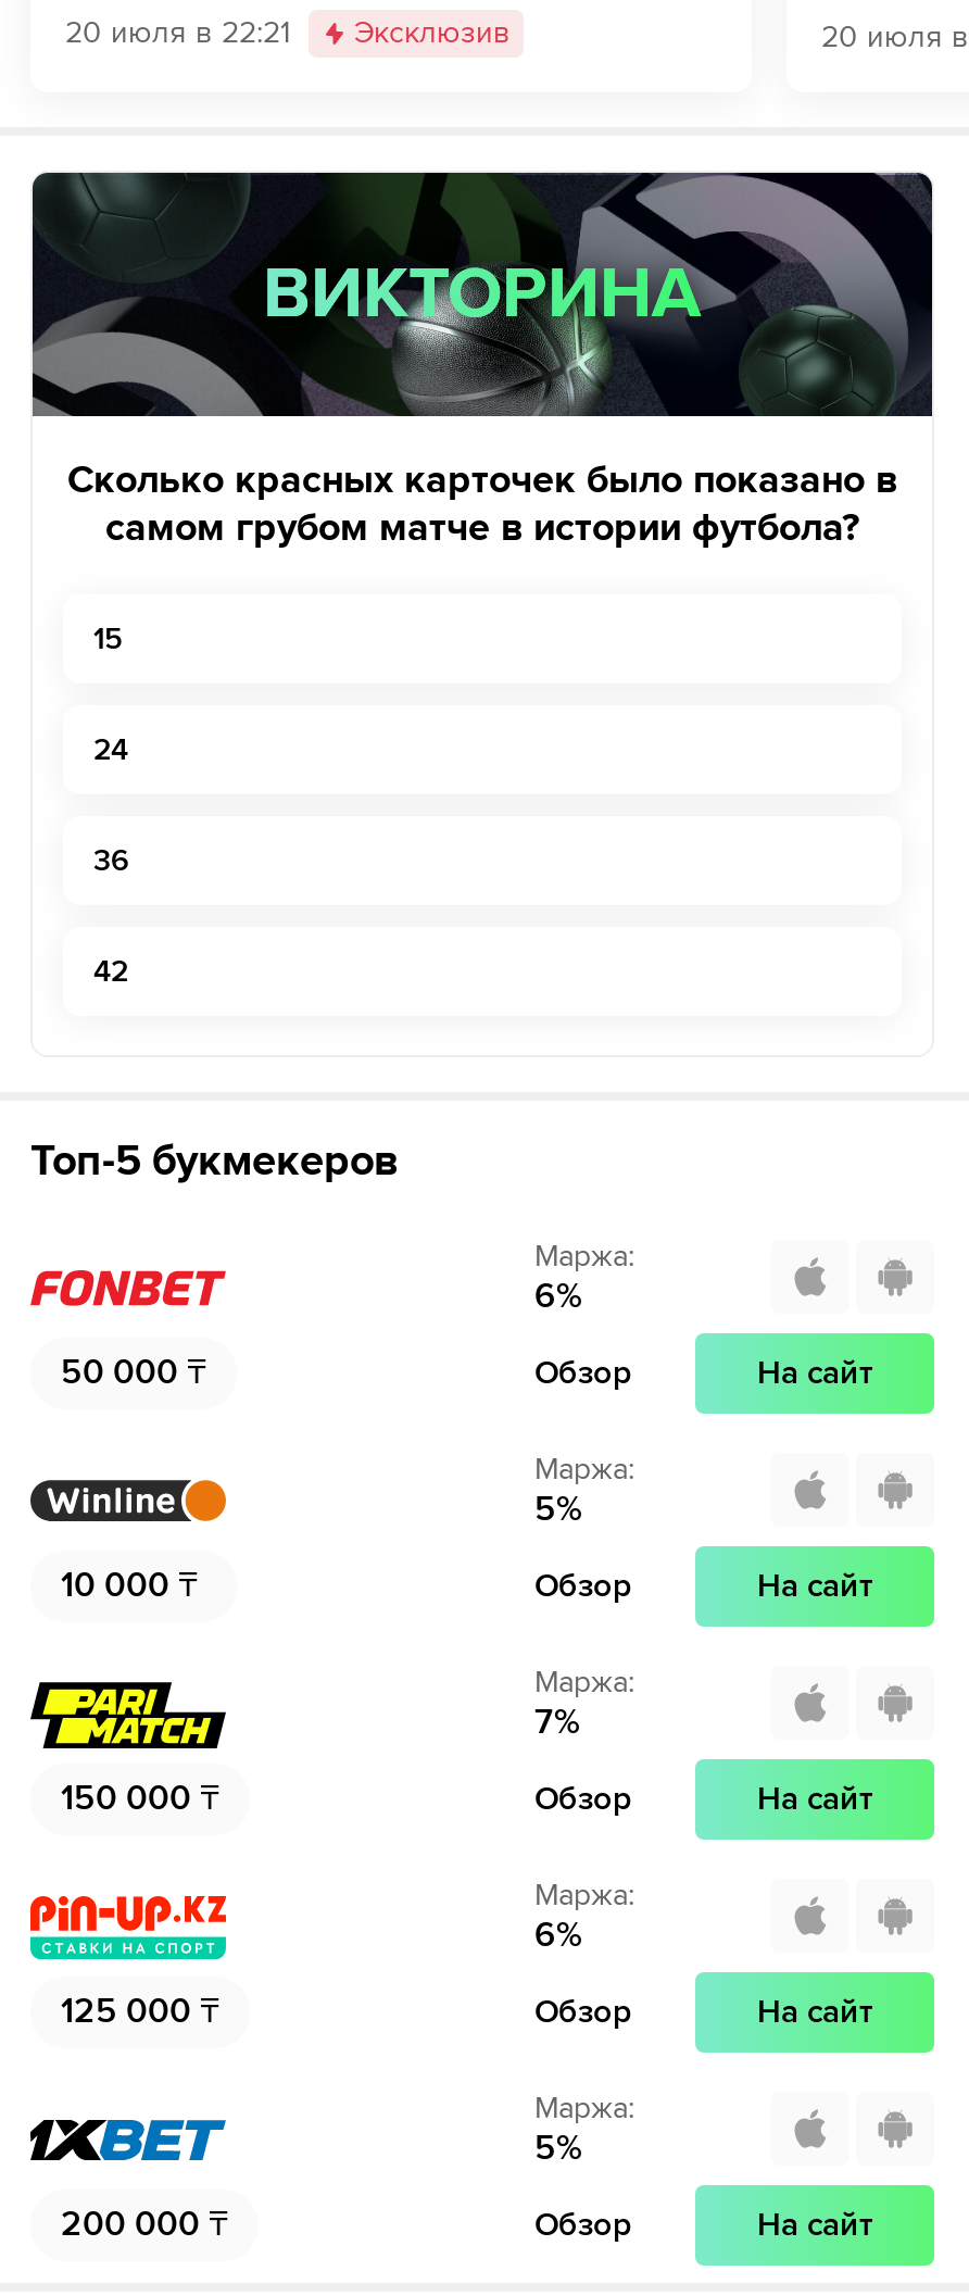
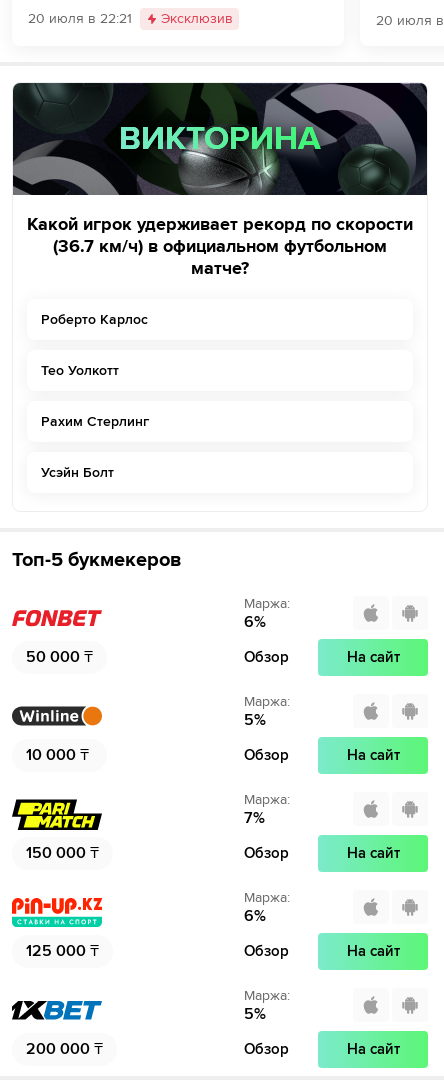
[67,456,897,552] Сколько красных карточек было показано в | самом грубом матче в истории футбола? -> [27,213,413,279] Какой игрок удерживает рекорд по скорости | (36.7 км/ч) в официальном футбольном | матче?
[93,621,122,658] 15 -> [41,311,148,328] Роберто Карлос
[93,732,128,769] 24 -> [41,362,119,379] Тео Уолкотт
[93,843,128,880] 36 -> [41,413,149,430] Рахим Стерлинг
[93,954,128,991] 42 -> [41,464,114,481] Усэйн Болт

